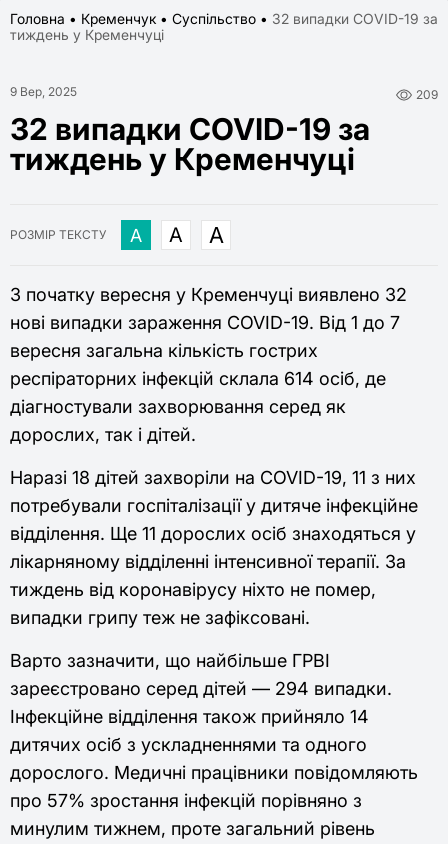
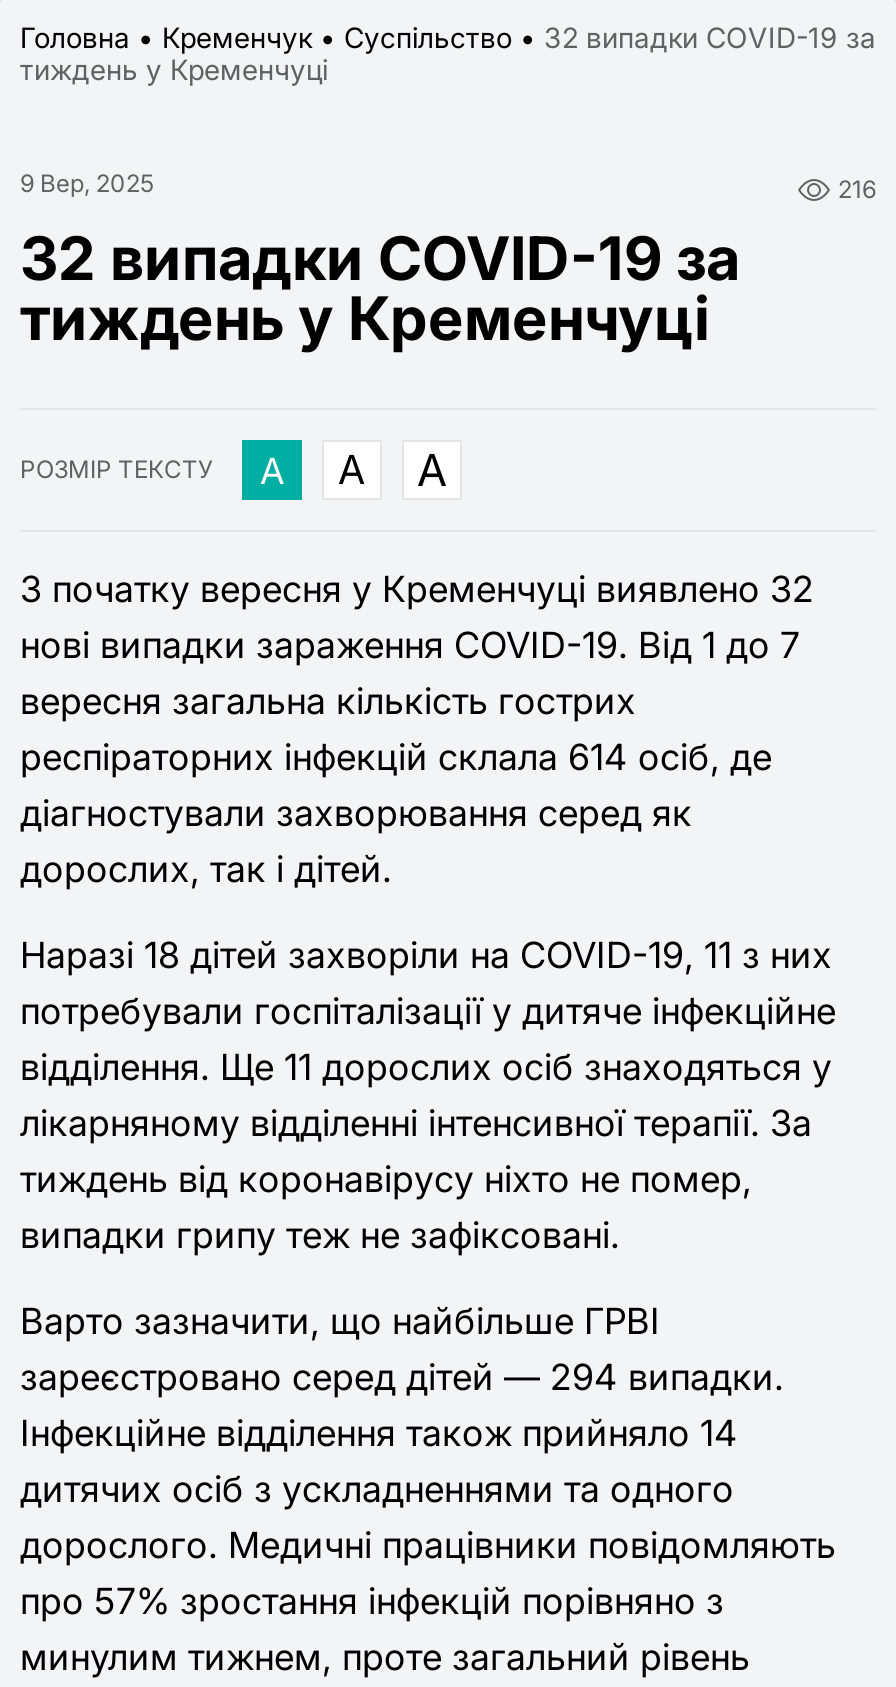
[416,86,438,101] 209 -> [838,173,876,203] 216

